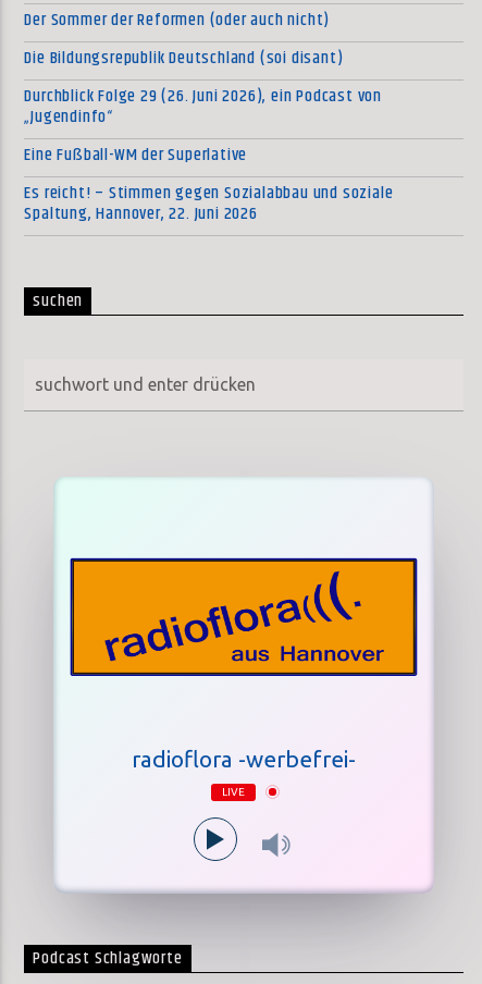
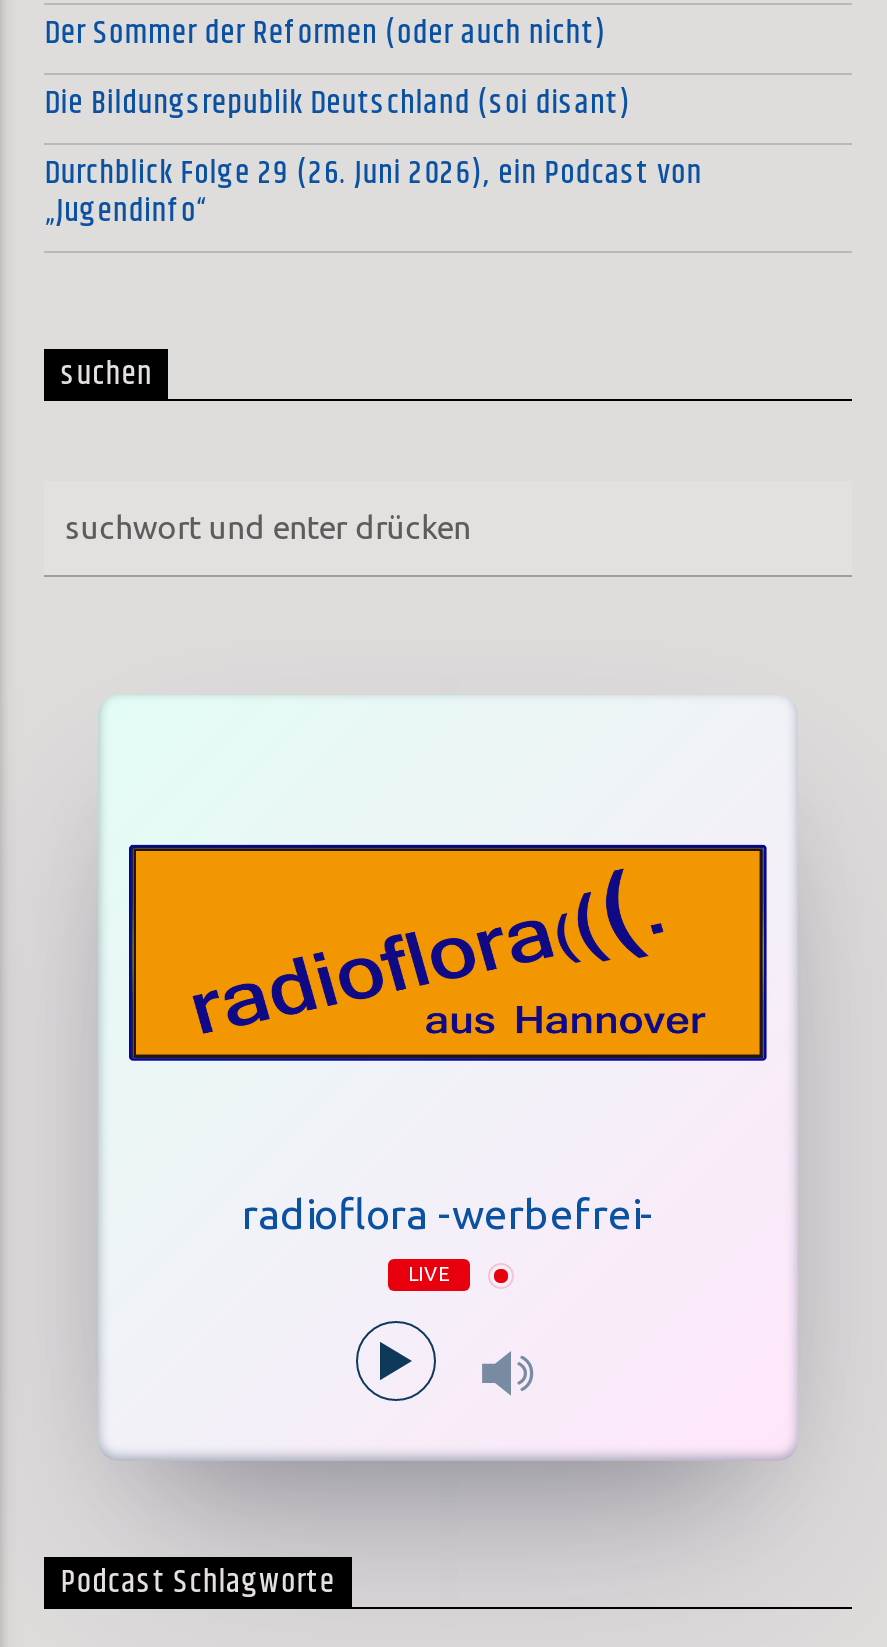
[24,141,393,227] Eine Fußball-WM der Superlative | Es reicht! – Stimmen gegen Sozialabbau und soziale | Spaltung, Hannover, 22. Juni 2026 -> none

